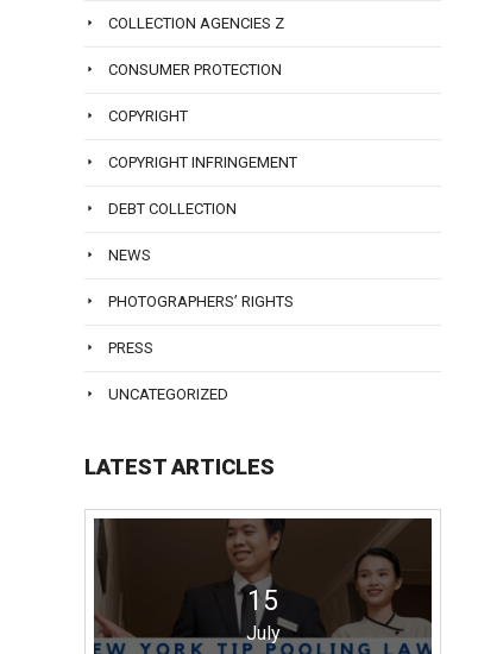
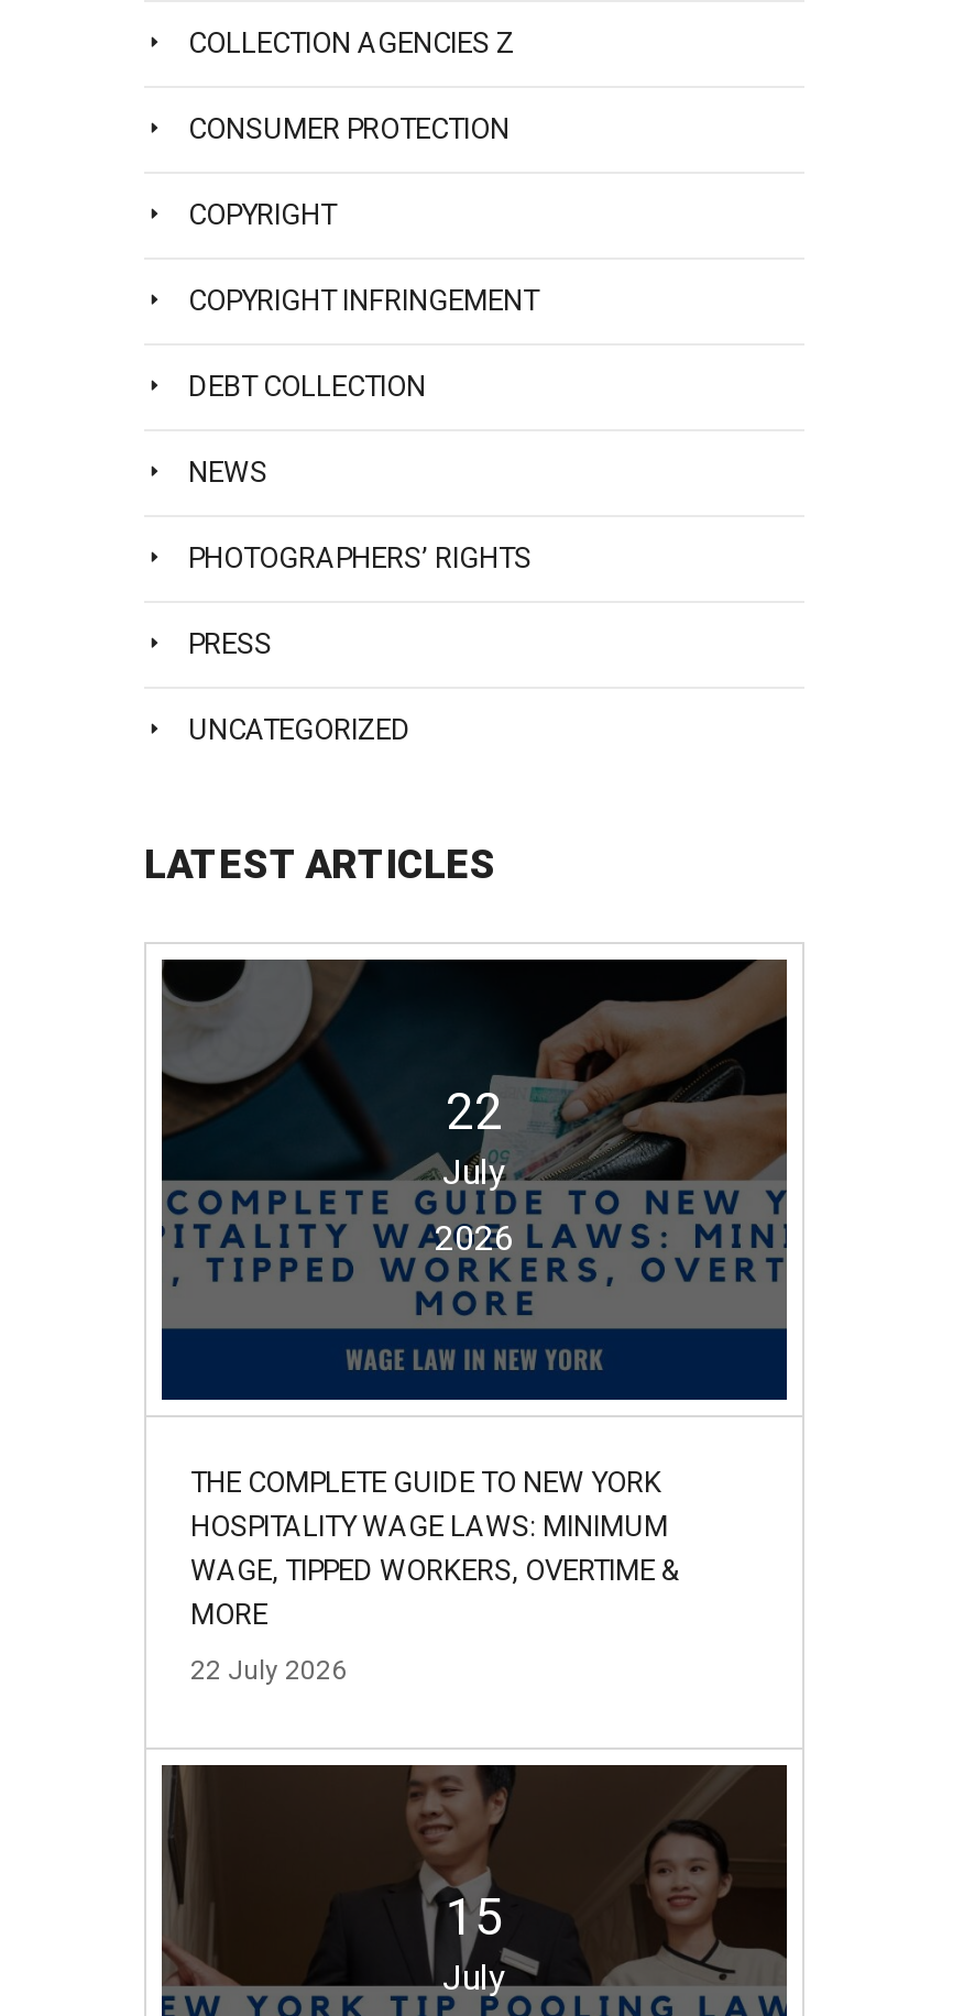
none -> [162,960,787,1402] [image] | 22 | July | 2026
none -> [190,1466,681,1686] THE COMPLETE GUIDE TO NEW YORK | HOSPITALITY WAGE LAWS: MINIMUM | WAGE, TIPPED WORKERS, OVERTIME & | MORE | 22 July 2026

